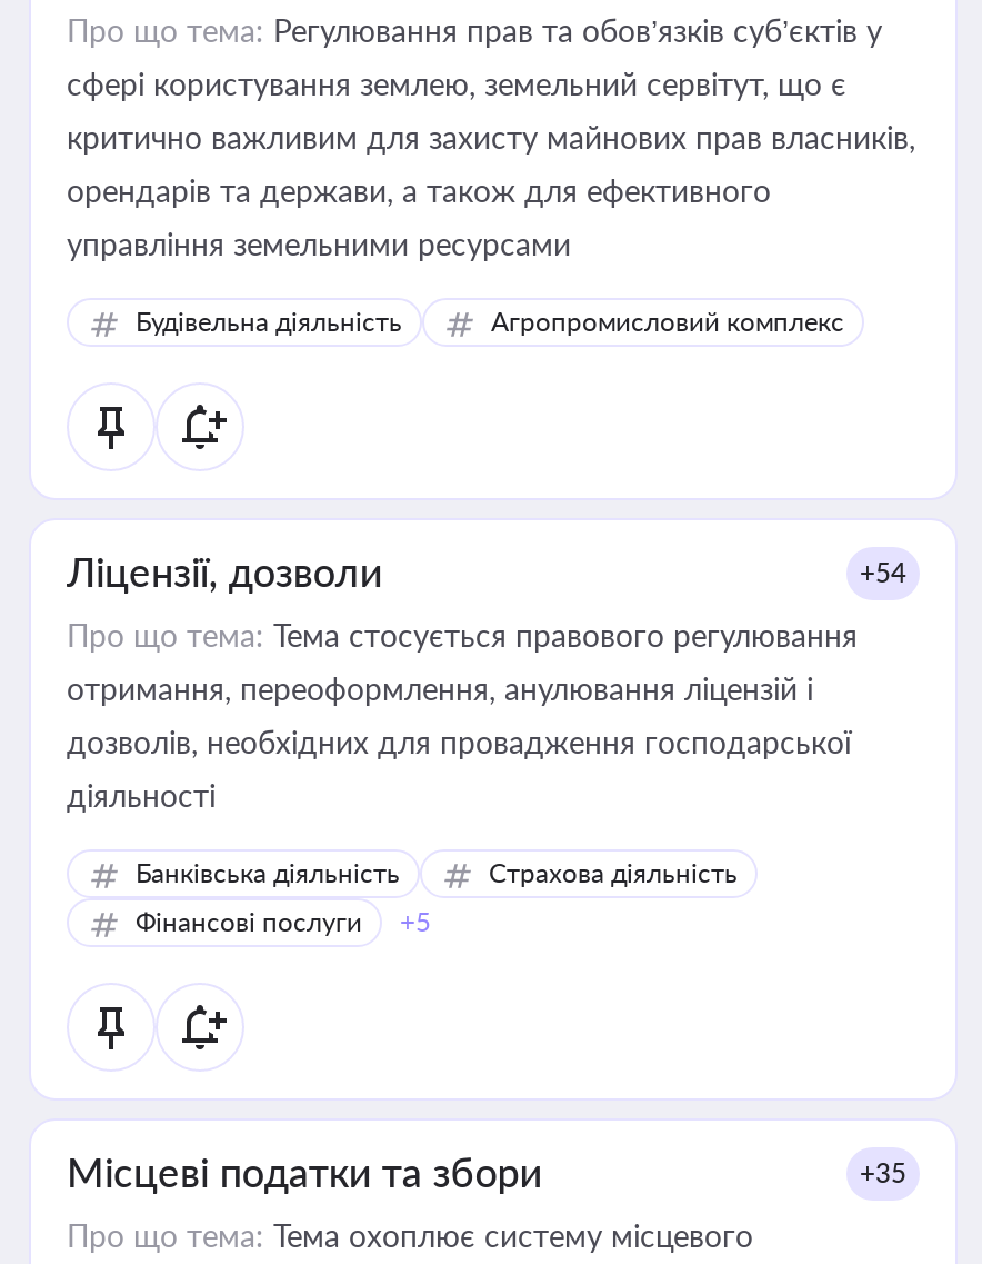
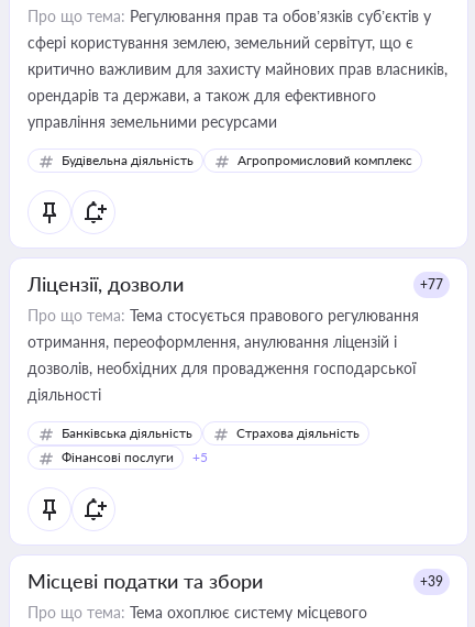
[860,556,906,589] +54 -> [420,276,443,293] +77
[860,1156,906,1190] +35 -> [420,573,443,590] +39

